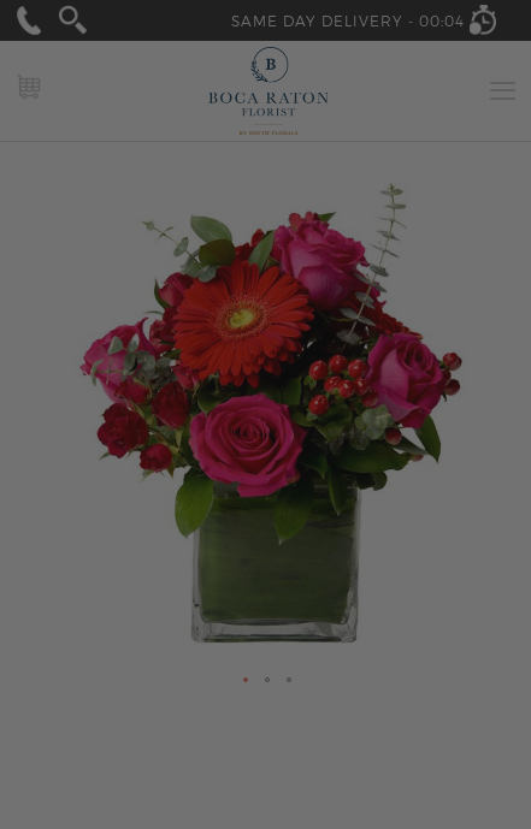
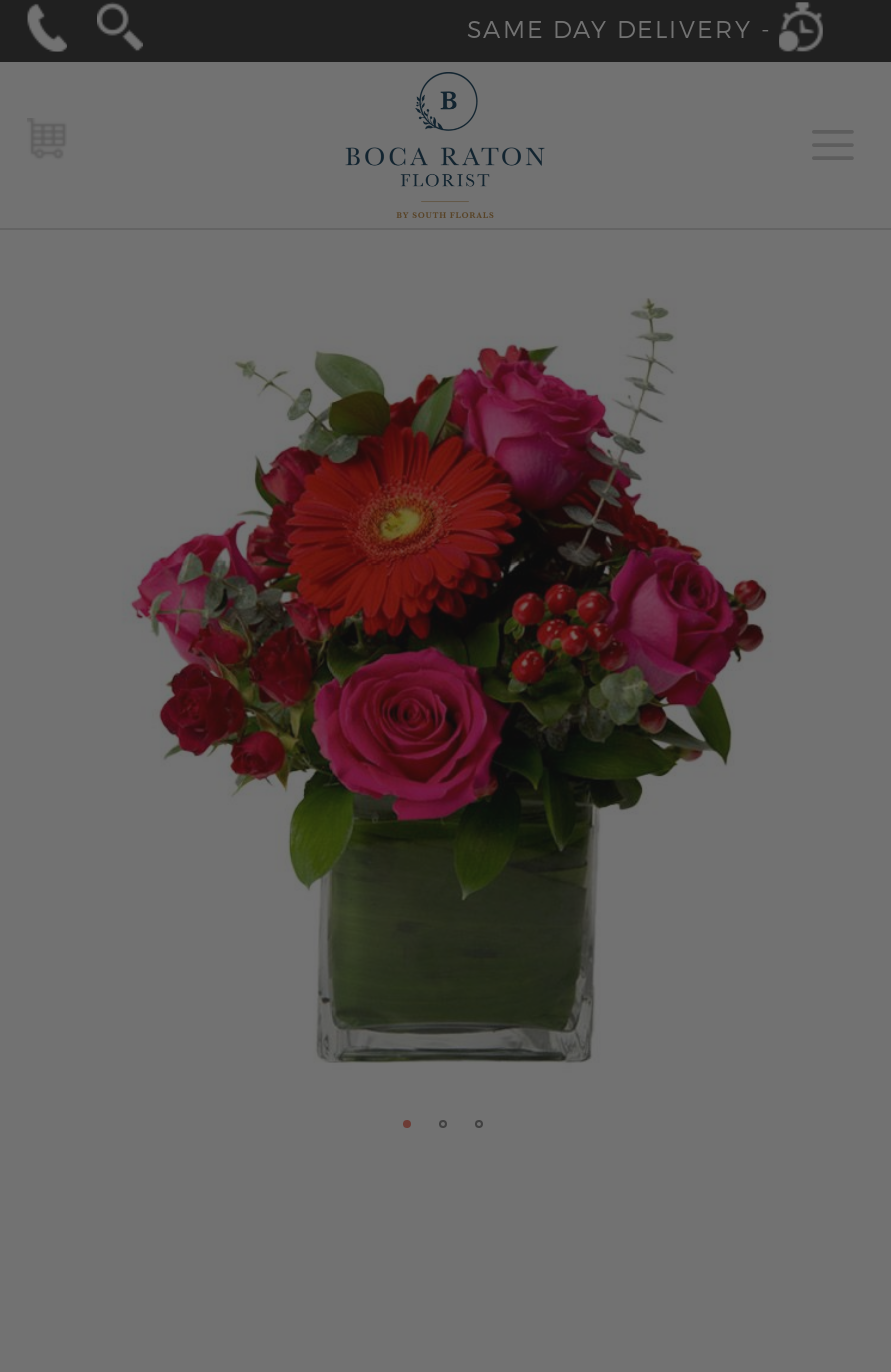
[231,12,465,29] SAME DAY DELIVERY - 00:04 -> [467,14,779,42] SAME DAY DELIVERY -

